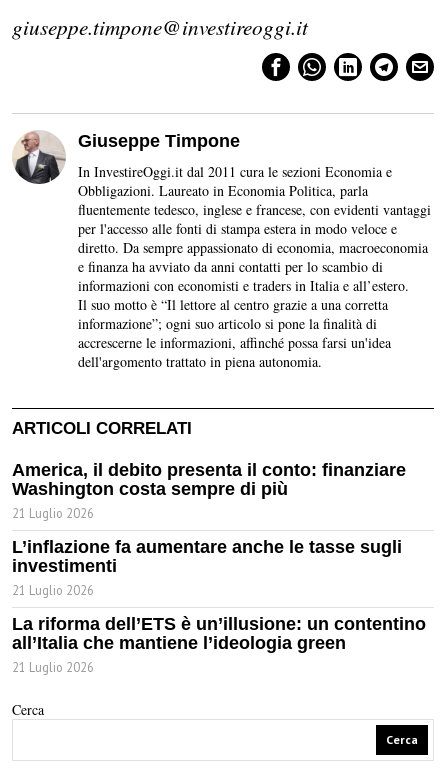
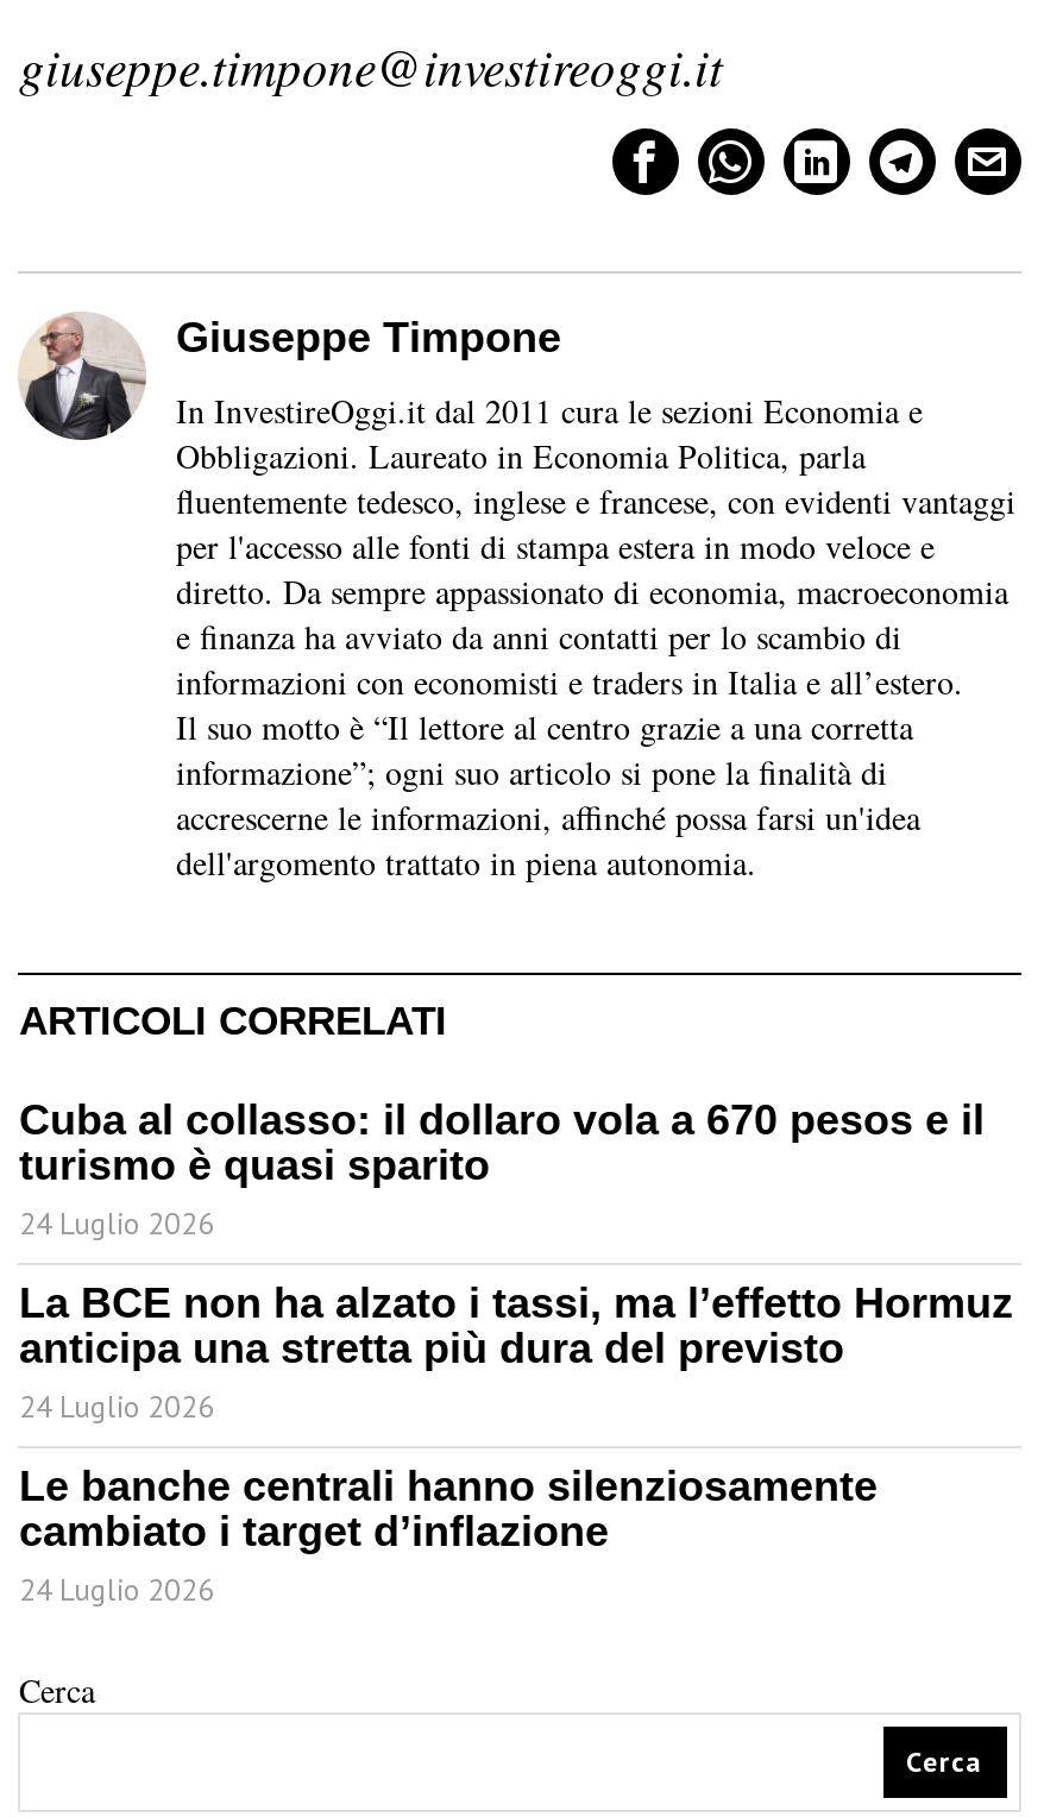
[12,460,406,521] America, il debito presenta il conto: finanziare | Washington costa sempre di più | 21 Luglio 2026 -> [19,1096,984,1241] Cuba al collasso: il dollaro vola a 670 pesos e il | turismo è quasi sparito | 24 Luglio 2026
[12,537,402,598] L’inflazione fa aumentare anche le tasse sugli | investimenti | 21 Luglio 2026 -> [19,1280,1013,1425] La BCE non ha alzato i tassi, ma l’effetto Hormuz | anticipa una stretta più dura del previsto | 24 Luglio 2026
[12,614,426,675] La riforma dell’ETS è un’illusione: un contentino | all’Italia che mantiene l’ideologia green | 21 Luglio 2026 -> [19,1463,877,1608] Le banche centrali hanno silenziosamente | cambiato i target d’inflazione | 24 Luglio 2026

